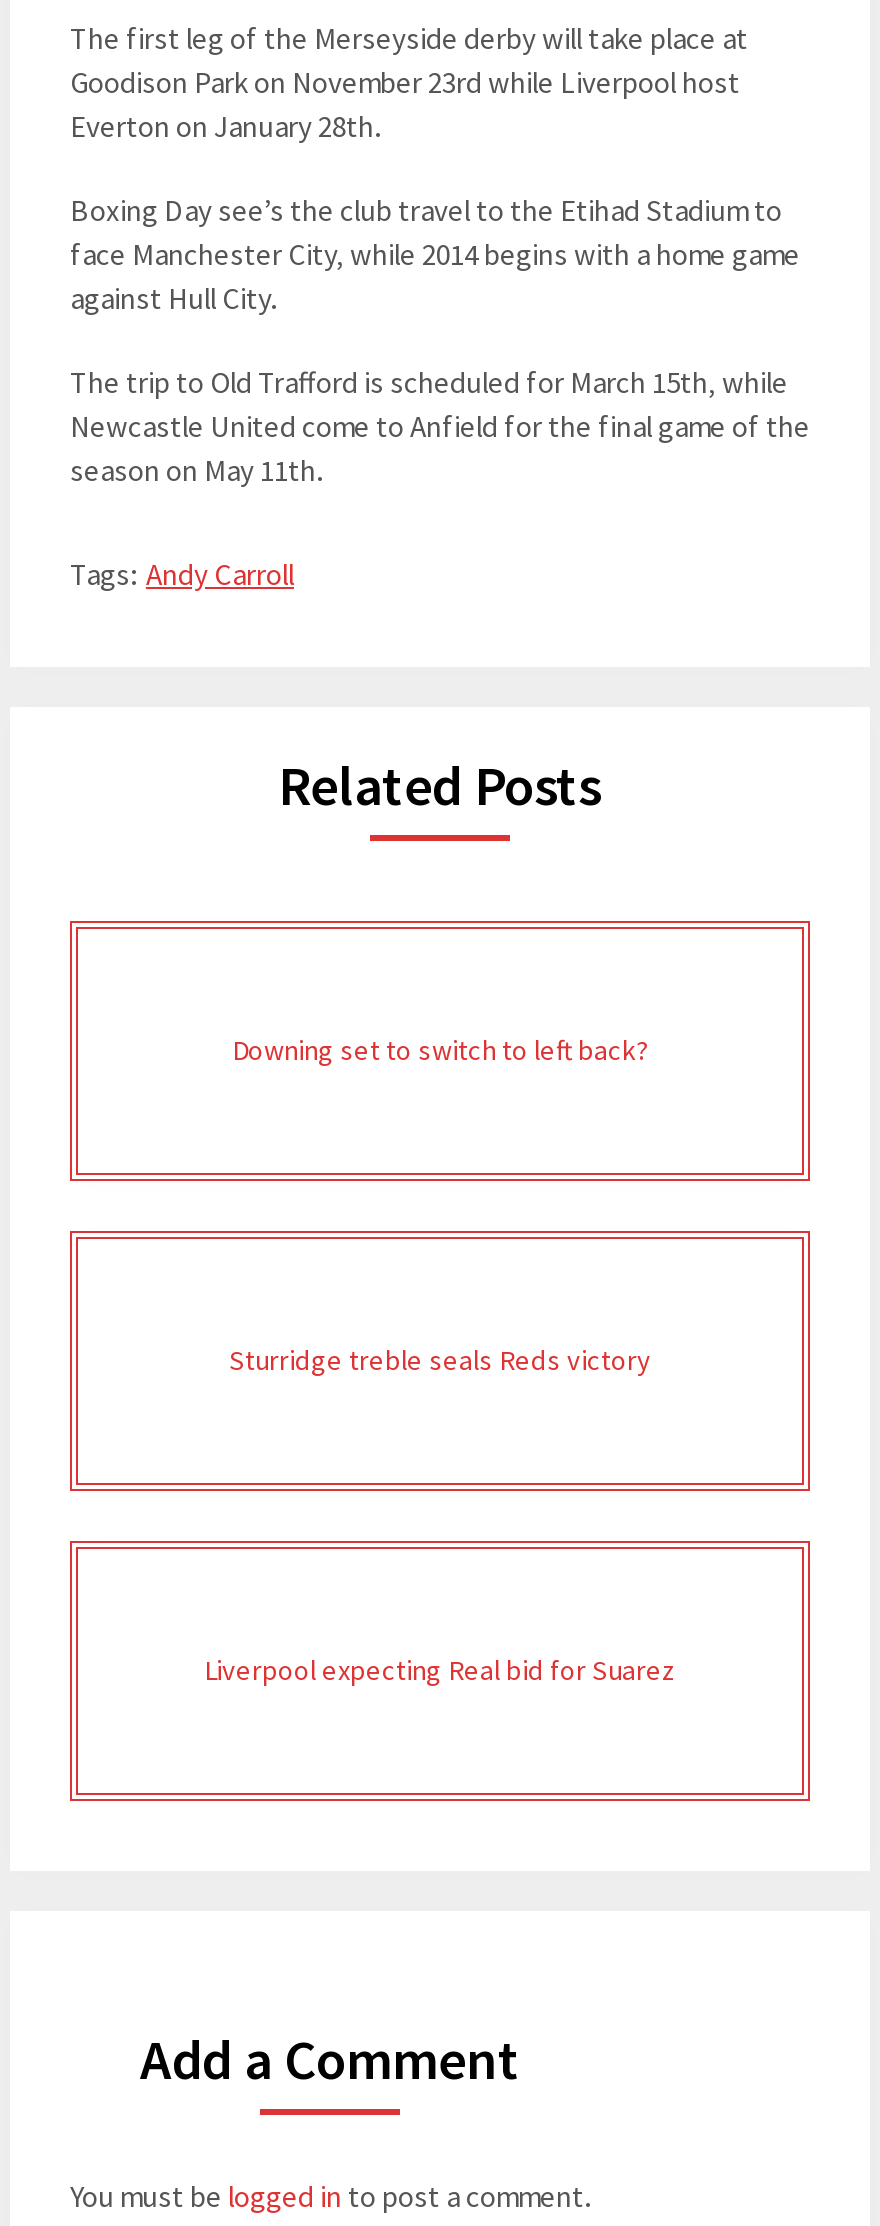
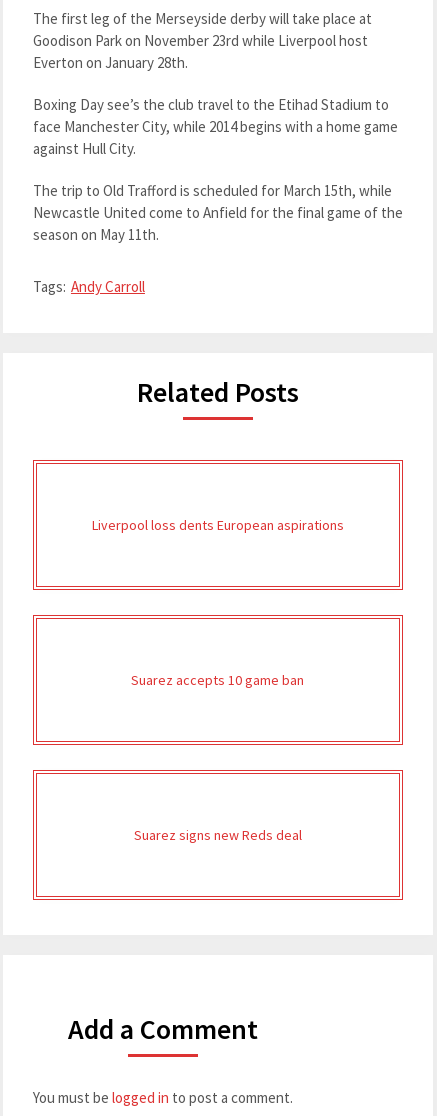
[232,1032,648,1068] Downing set to switch to left back? -> [92,515,344,533] Liverpool loss dents European aspirations
[229,1342,651,1378] Sturridge treble seals Reds victory -> [131,670,304,688] Suarez accepts 10 game ban
[204,1652,676,1688] Liverpool expecting Real bid for Suarez -> [134,825,302,843] Suarez signs new Reds deal

